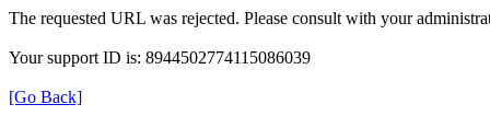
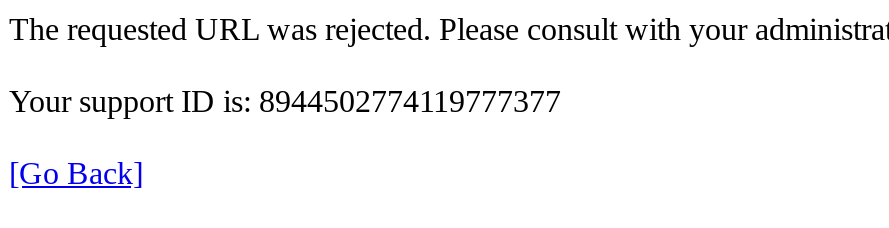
[9,48,311,67] Your support ID is: 8944502774115086039 -> [9,84,561,118] Your support ID is: 8944502774119777377

